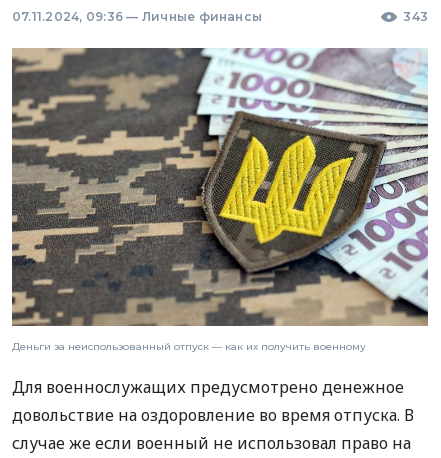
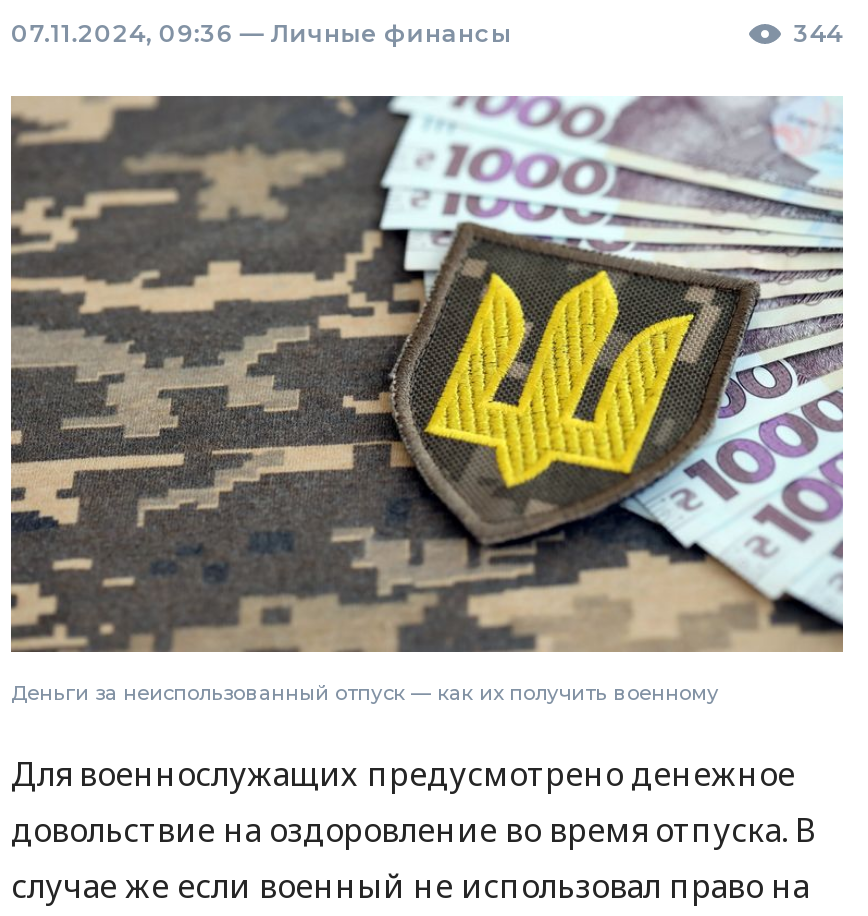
[403,9,428,24] 343 -> [794,19,843,49] 344

